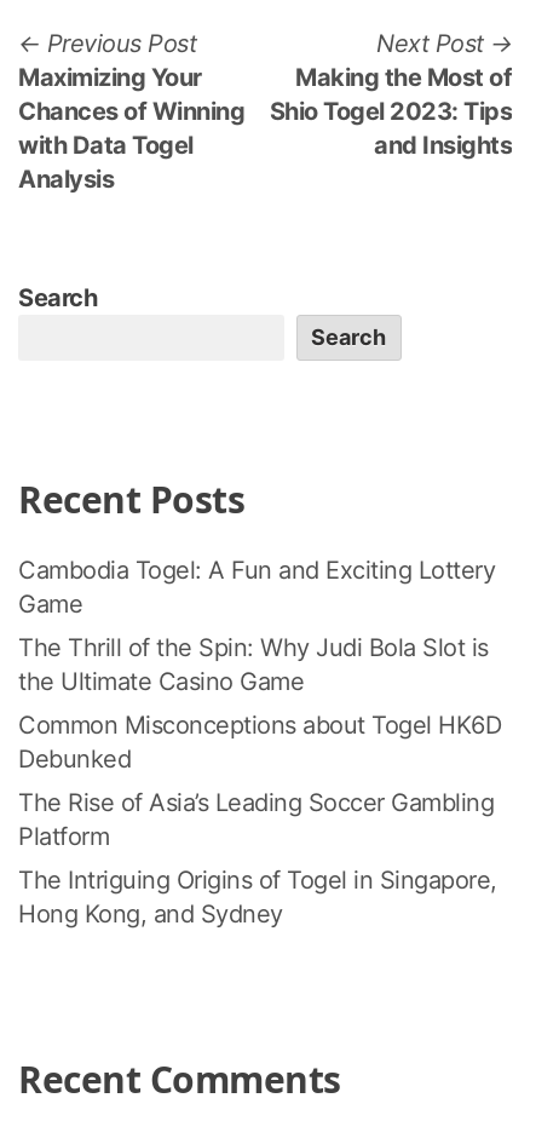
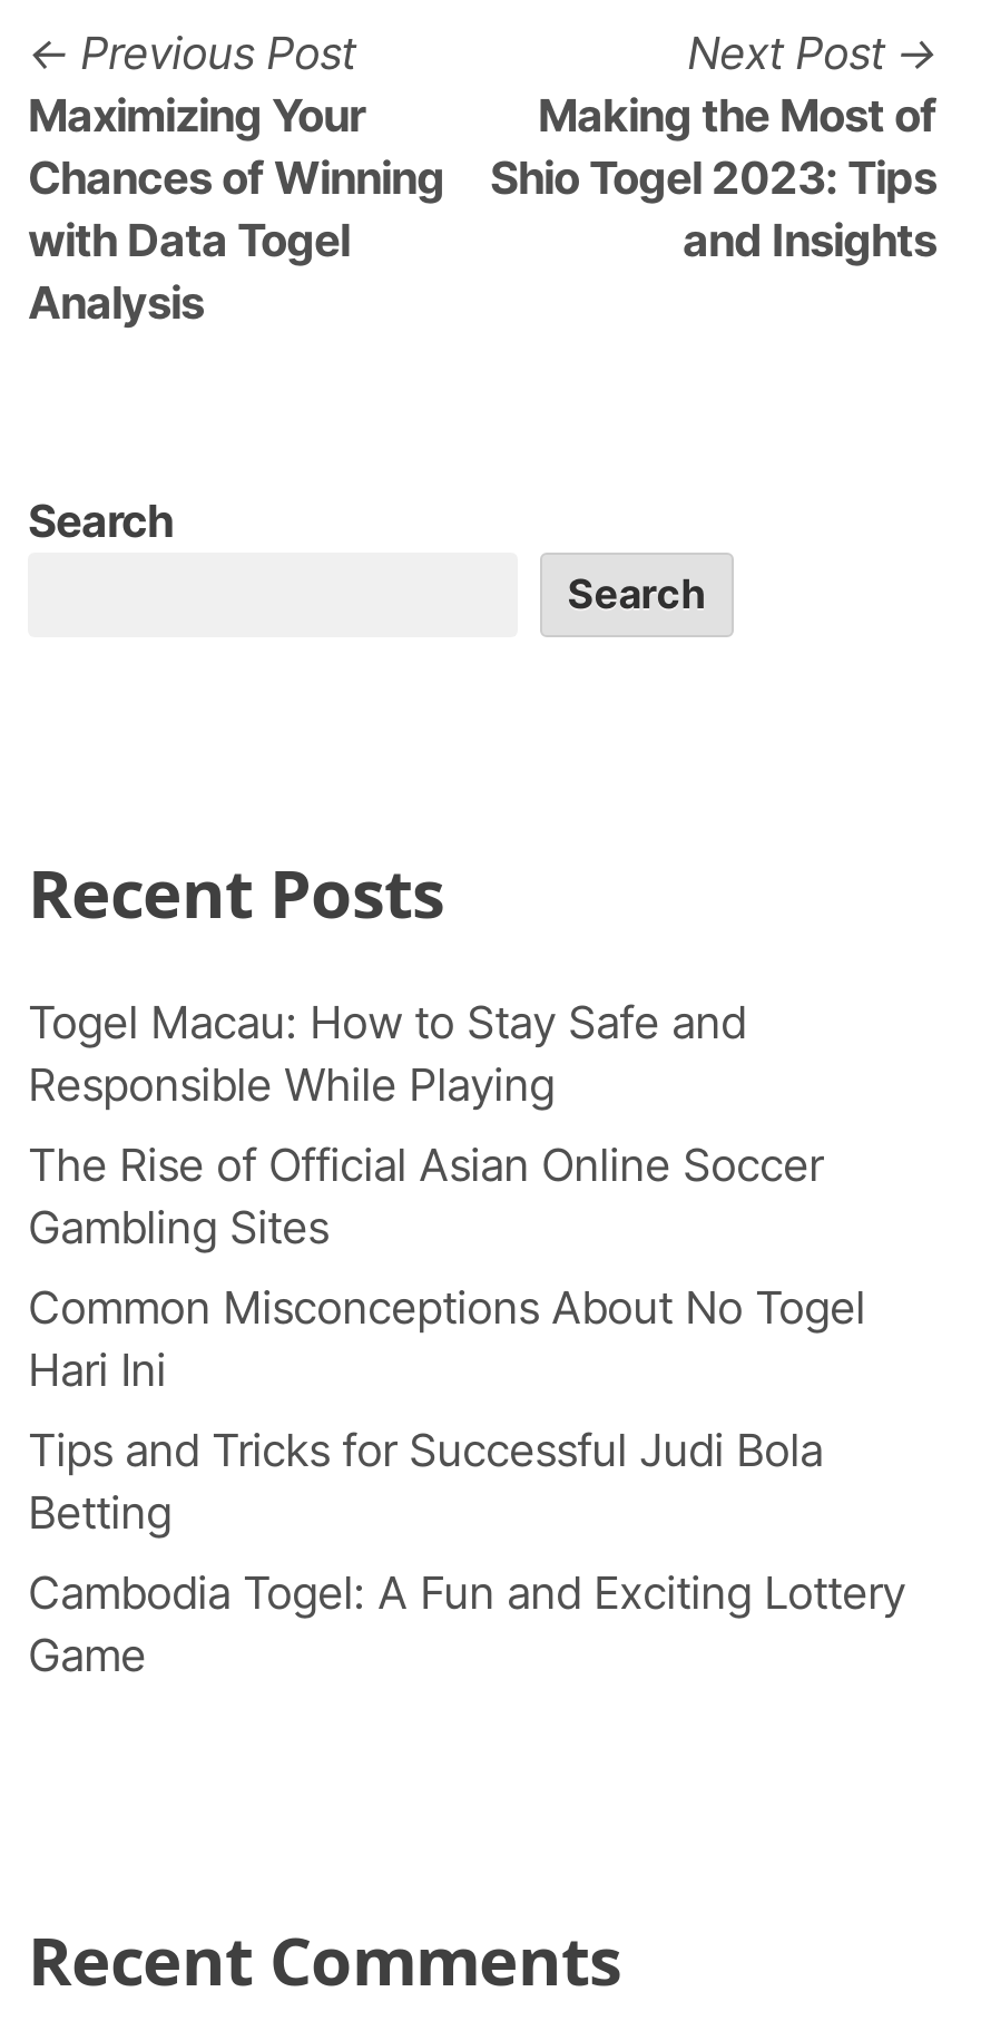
none -> [28,996,865,1540] Togel Macau: How to Stay Safe and | Responsible While Playing | The Rise of Official Asian Online Soccer | Gambling Sites | Common Misconceptions About No Togel | Hari Ini | Tips and Tricks for Successful Judi Bola | Betting
moved [18,556,495,619] -> [28,1566,905,1682]: Cambodia Togel: A Fun and Exciting Lottery | Game
[18,633,501,929] The Thrill of the Spin: Why Judi Bola Slot is | the Ultimate Casino Game | Common Misconceptions about Togel HK6D | Debunked | The Rise of Asia’s Leading Soccer Gambling | Platform | The Intriguing Origins of Togel in Singapore, | Hong Kong, and Sydney -> none

